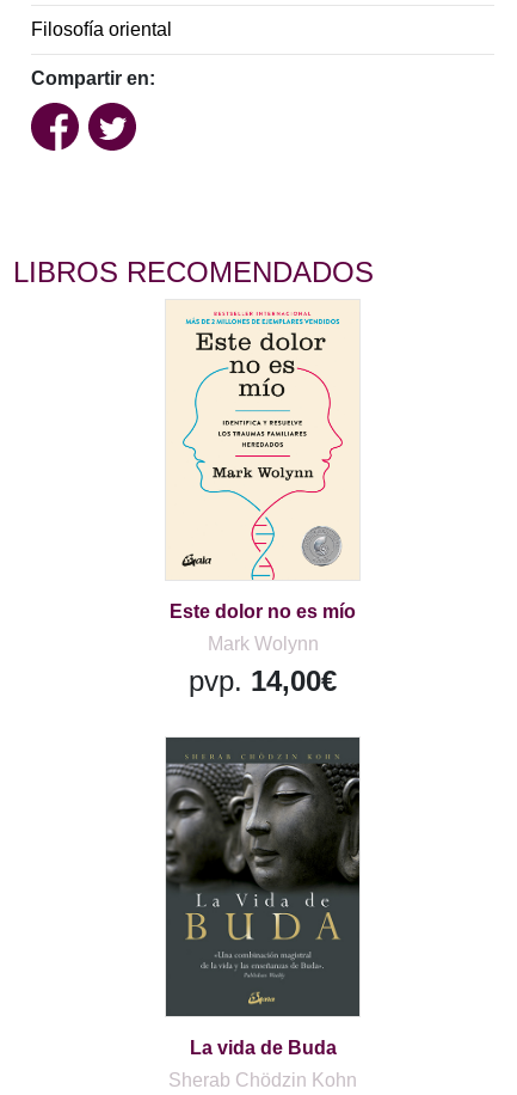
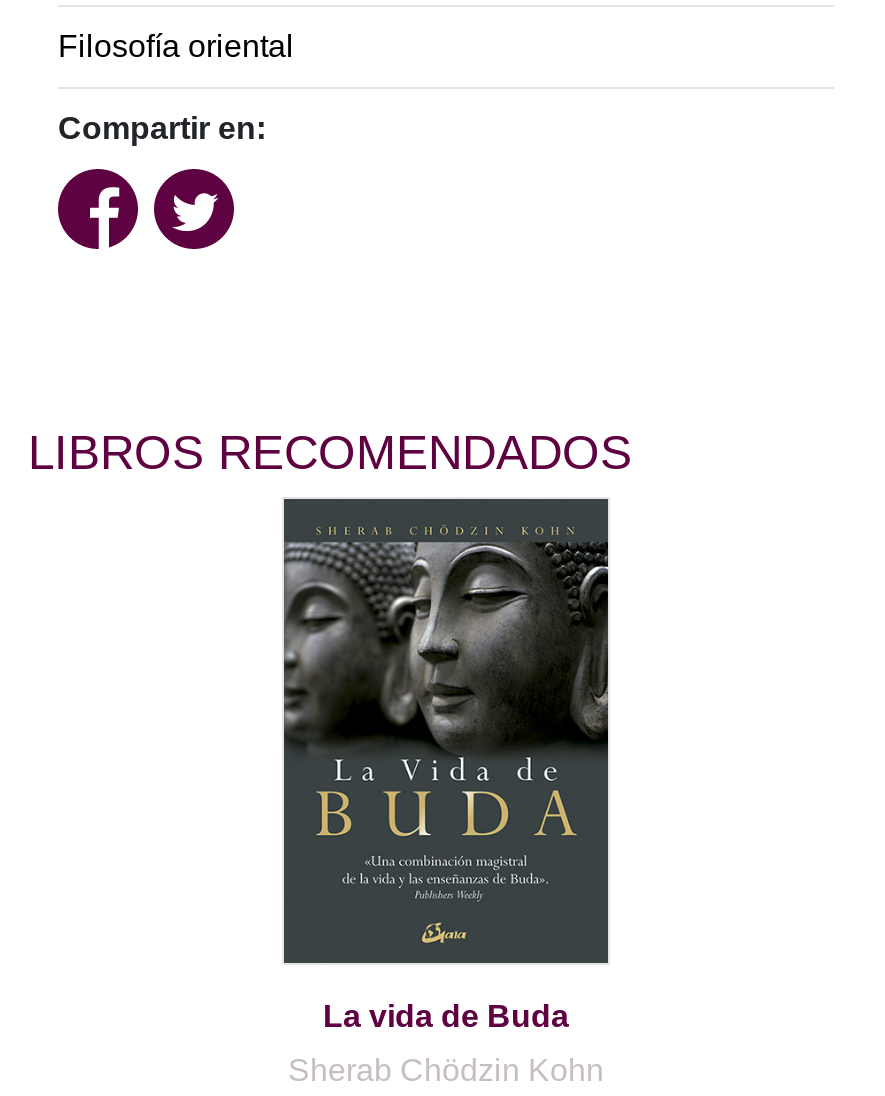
[166,300,359,697] [image] | Este dolor no es mío | Mark Wolynn | pvp. 14,00€ -> none

